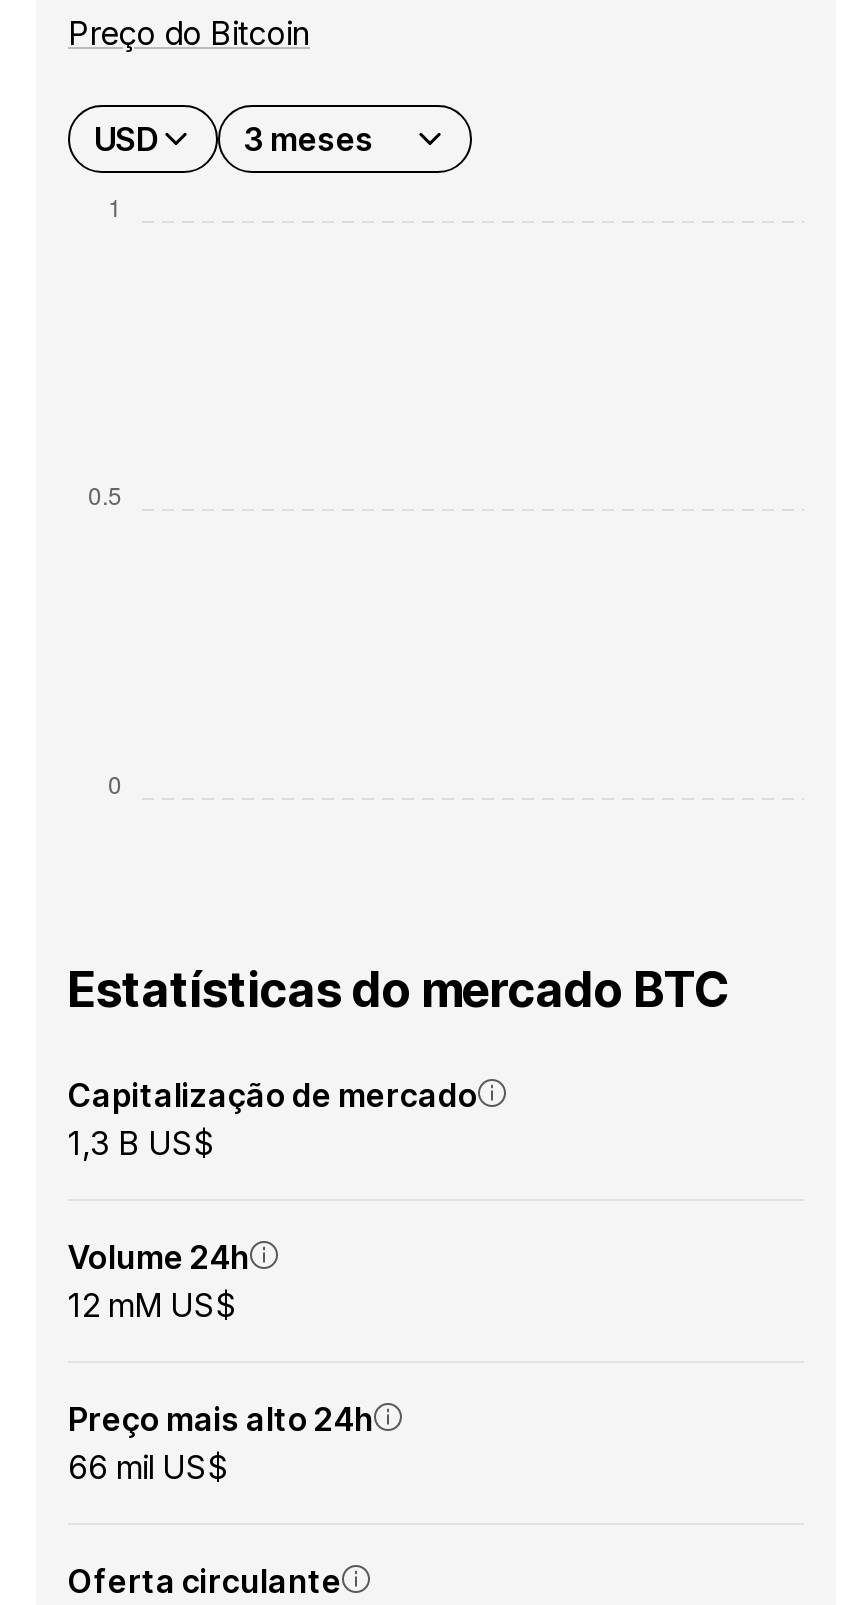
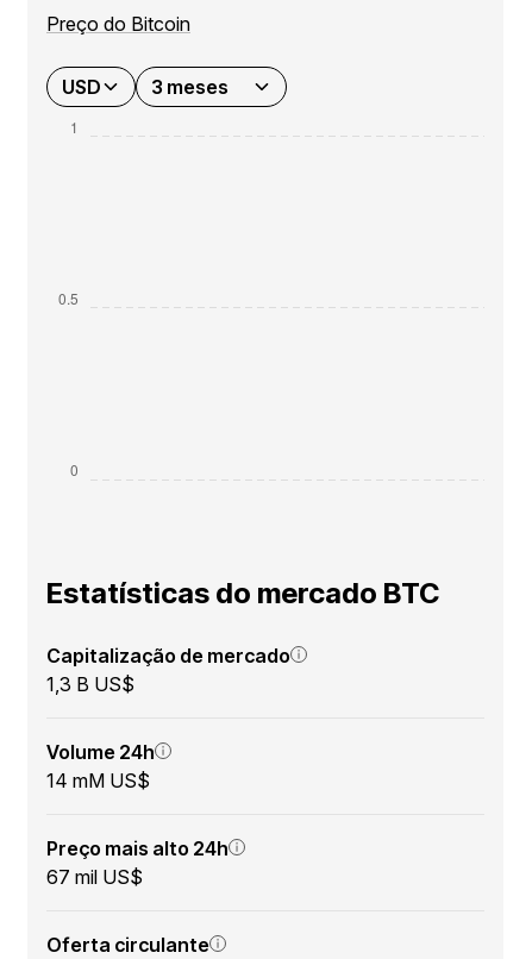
[68,1285,238,1325] 12 mM US$ -> [46,769,150,792] 14 mM US$
[68,1447,230,1487] 66 mil US$ -> [46,865,143,889] 67 mil US$

